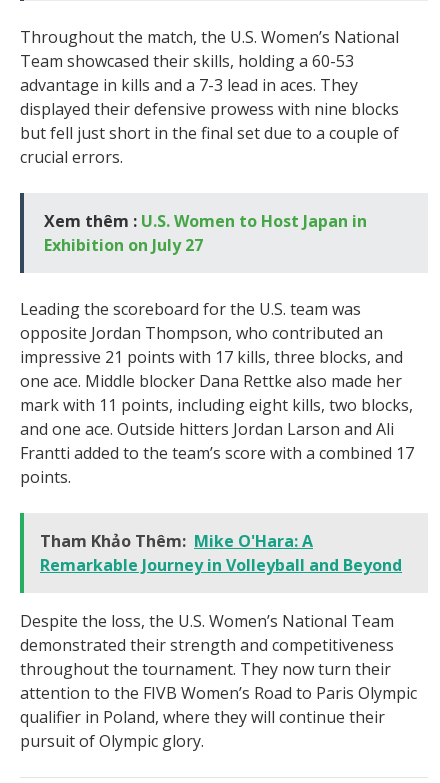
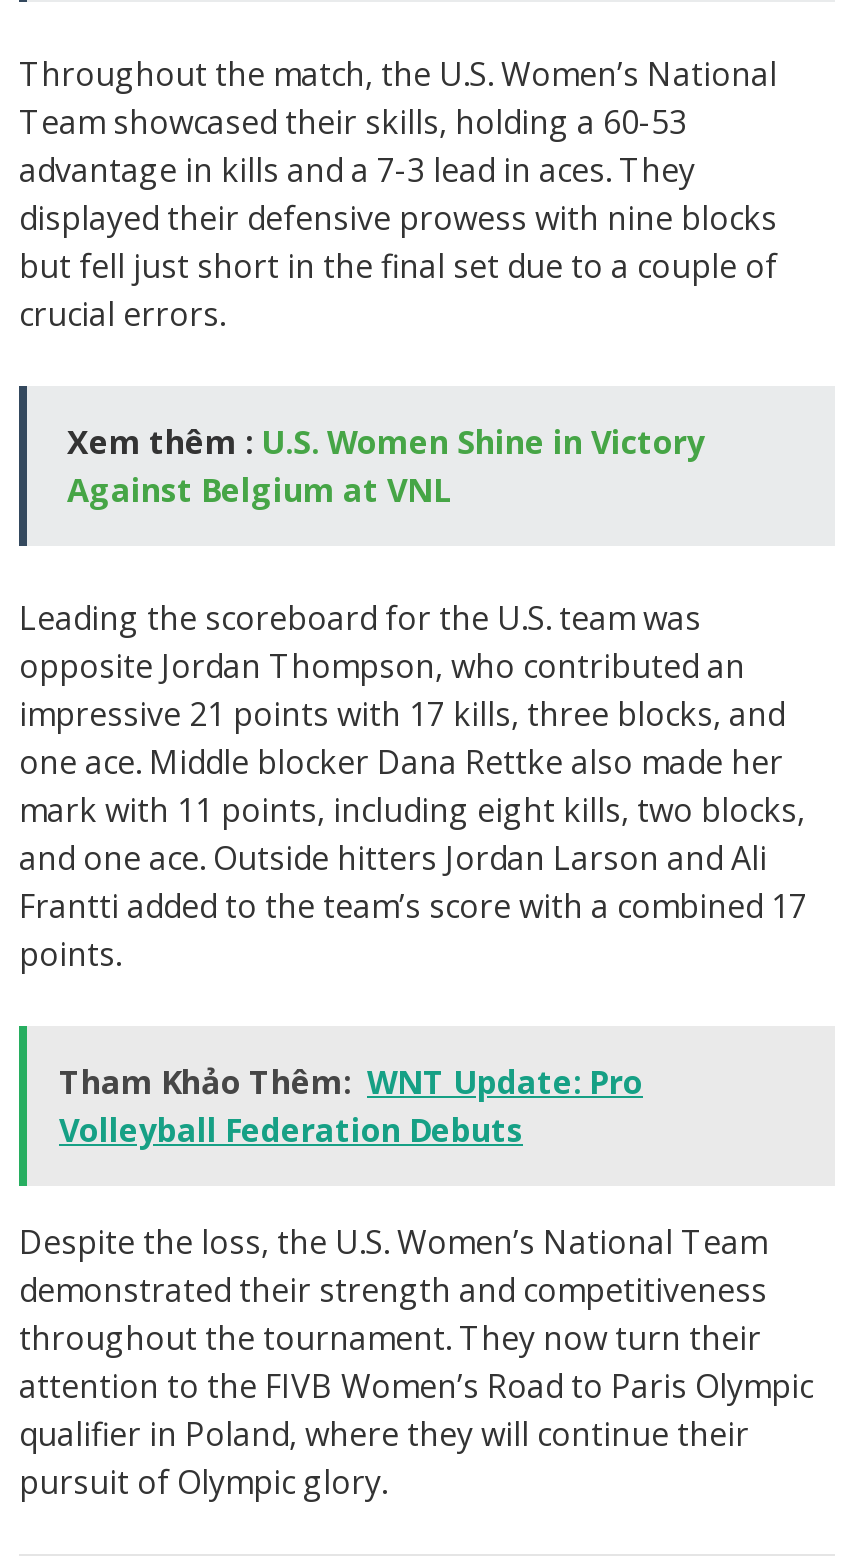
[44,210,367,256] Xem thêm : U.S. Women to Host Japan in | Exhibition on July 27 -> [67,420,705,512] Xem thêm : U.S. Women Shine in Victory | Against Belgium at VNL
[40,530,402,576] Tham Khảo Thêm: Mike O'Hara: A | Remarkable Journey in Volleyball and Beyond -> [59,1060,643,1152] Tham Khảo Thêm: WNT Update: Pro | Volleyball Federation Debuts

